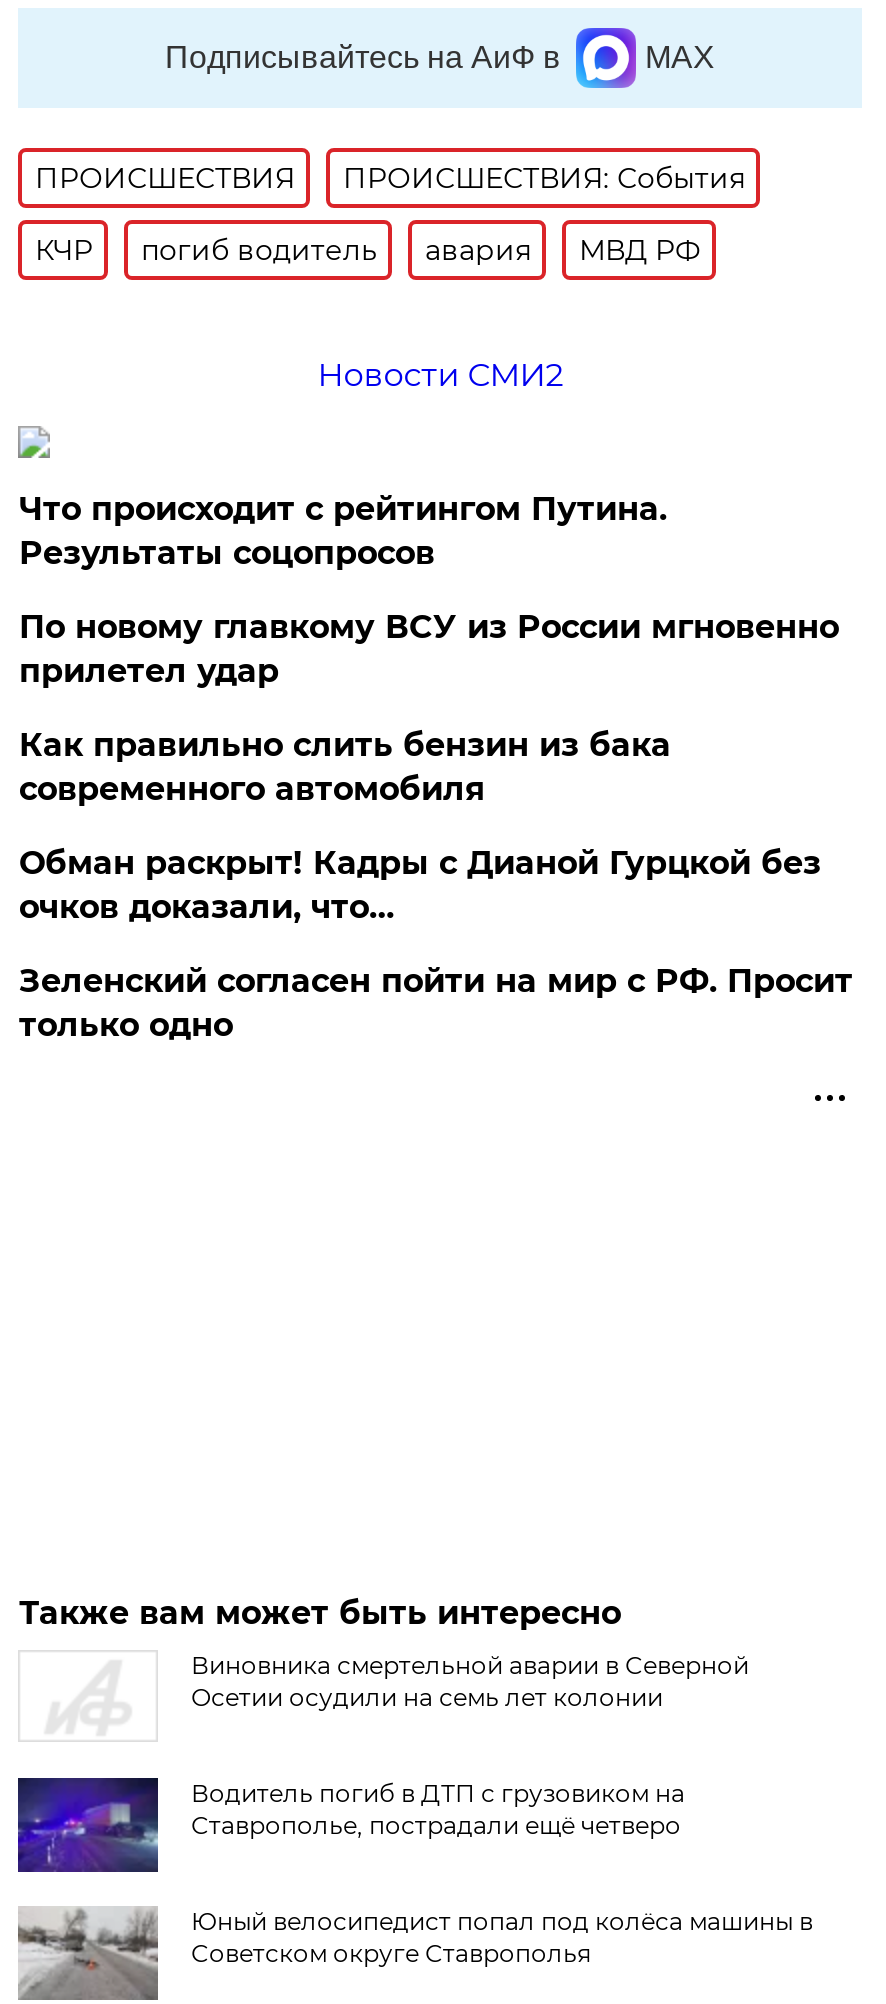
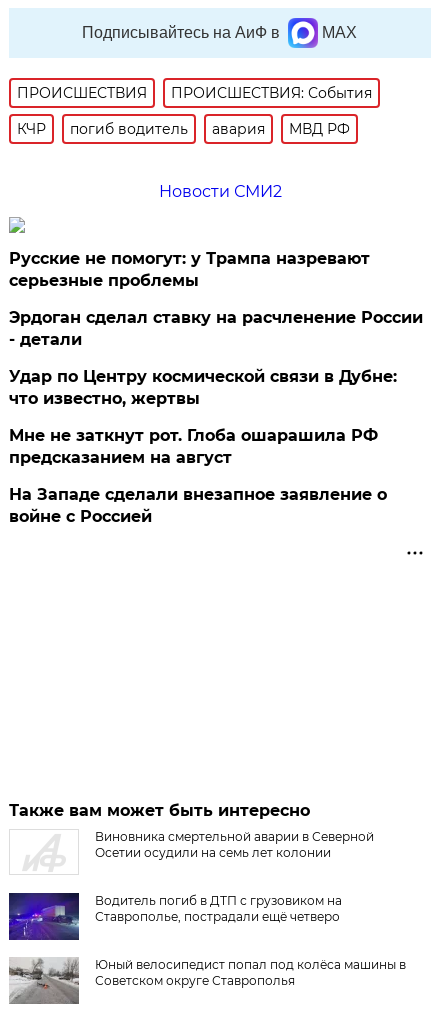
[19,490,667,572] Что происходит с рейтингом Путина. | Результаты соцопросов -> [9,249,370,290] Русские не помогут: у Трампа назревают | серьезные проблемы
[19,608,839,690] По новому главкому ВСУ из России мгновенно | прилетел удар -> [9,308,423,349] Эрдоган сделал ставку на расчленение России | - детали
[19,726,671,808] Как правильно слить бензин из бака | современного автомобиля -> [9,367,397,408] Удар по Центру космической связи в Дубне: | что известно, жертвы
[19,844,821,926] Обман раскрыт! Кадры с Дианой Гурцкой без | очков доказали, что… -> [9,426,378,467] Мне не заткнут рот. Глоба ошарашила РФ | предсказанием на август
[19,962,853,1044] Зеленский согласен пойти на мир с РФ. Просит | только одно -> [9,485,387,526] На Западе сделали внезапное заявление о | войне с Россией

